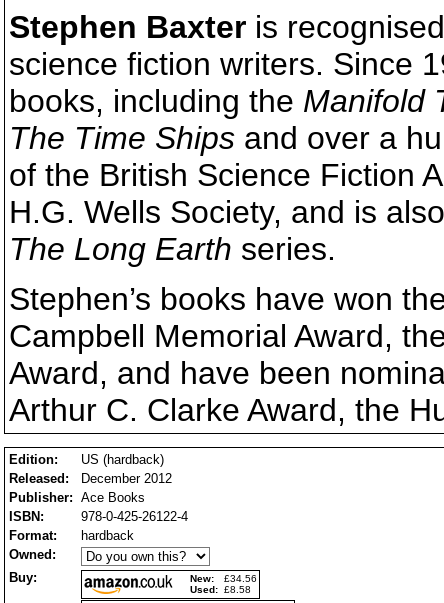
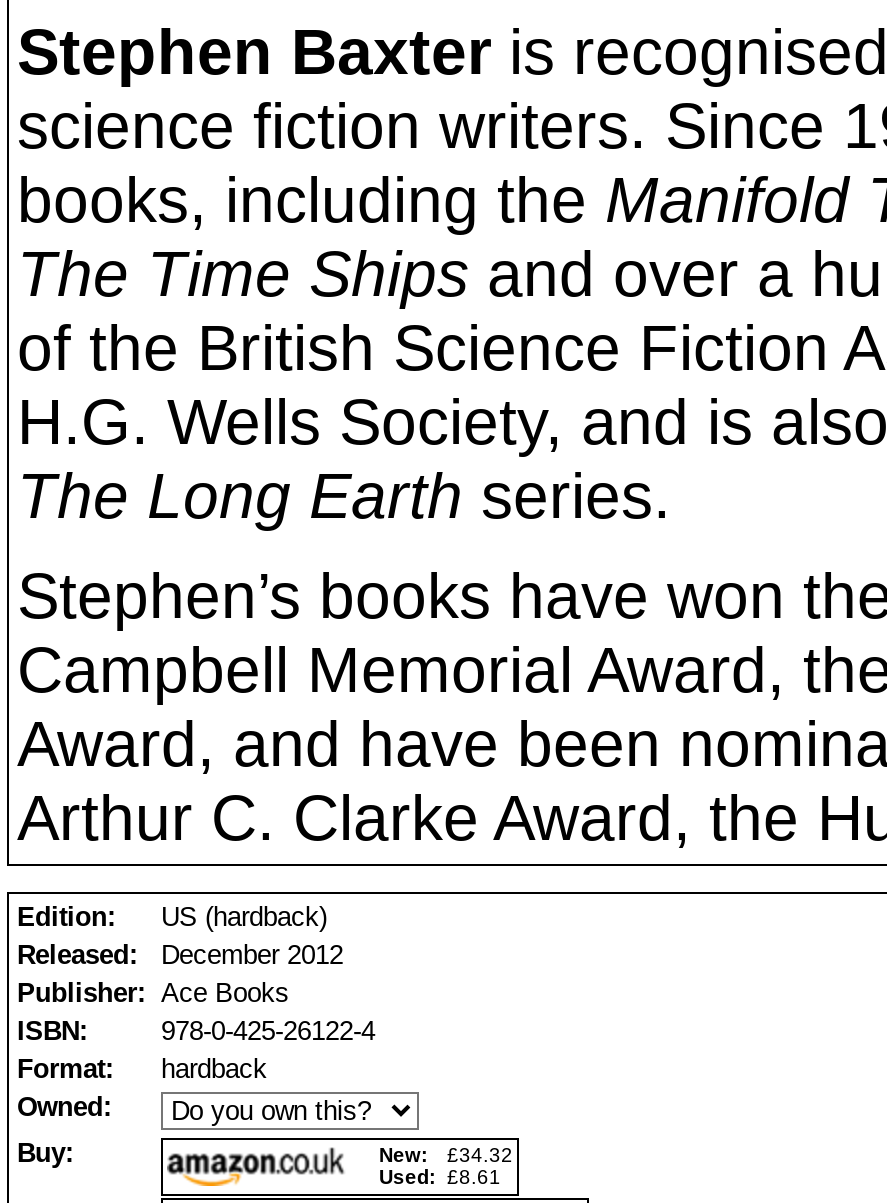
[190,573,257,584] New: £34.56 -> [379,1145,513,1167] New: £34.32
[190,584,251,595] Used: £8.58 -> [379,1167,501,1189] Used: £8.61

